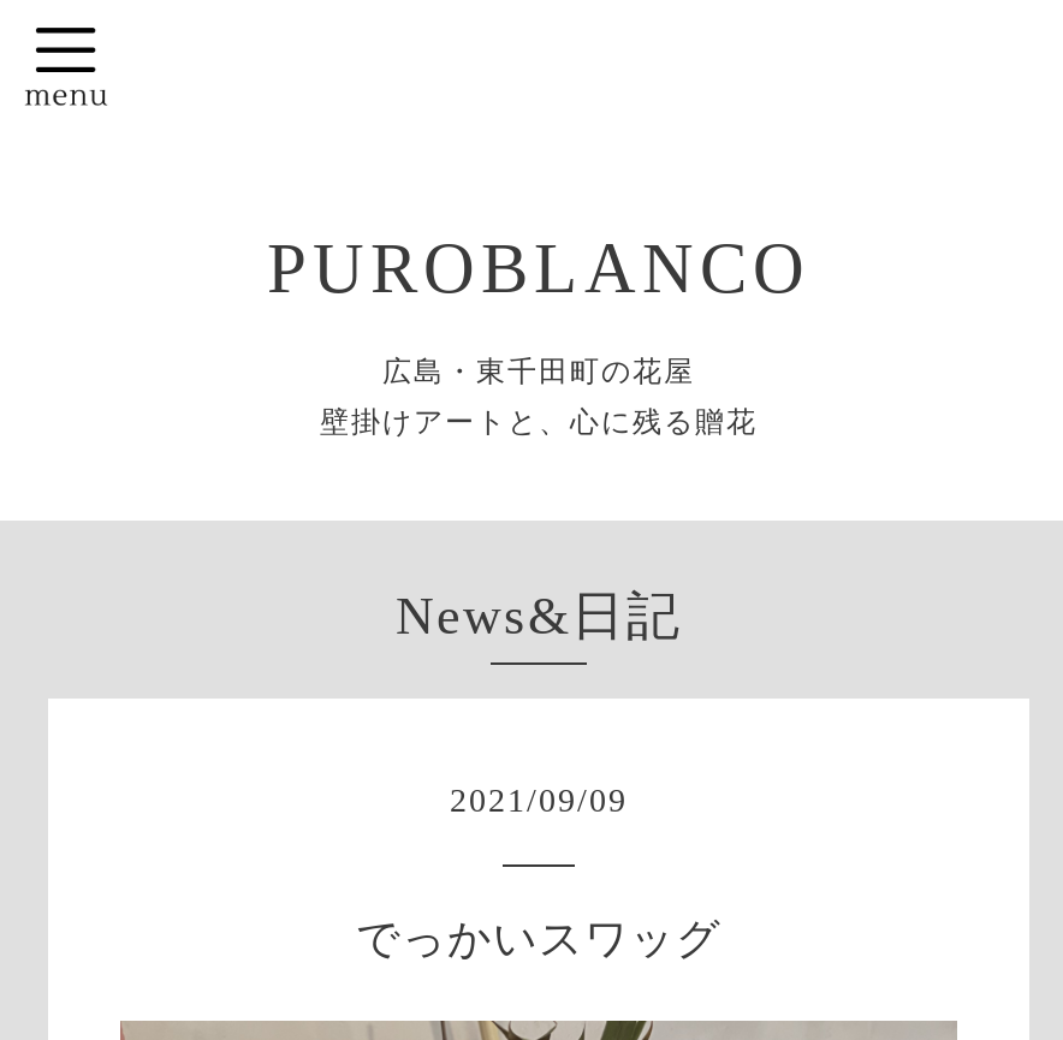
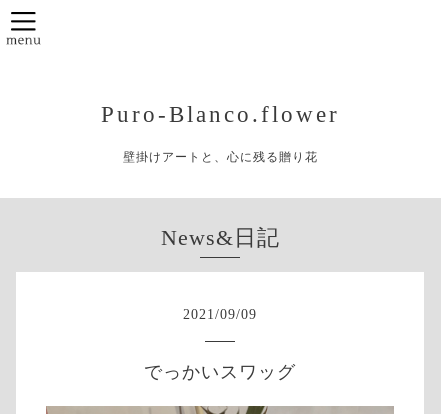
[267,229,810,438] PUROBLANCO | 広島・東千田町の花屋 | 壁掛けアートと、心に残る贈花 -> [100,101,339,164] Puro-Blanco.flower | 壁掛けアートと、心に残る贈り花

